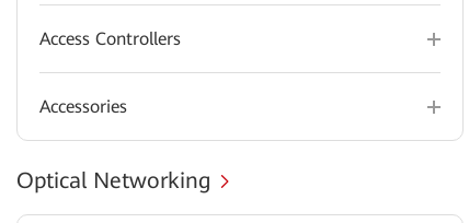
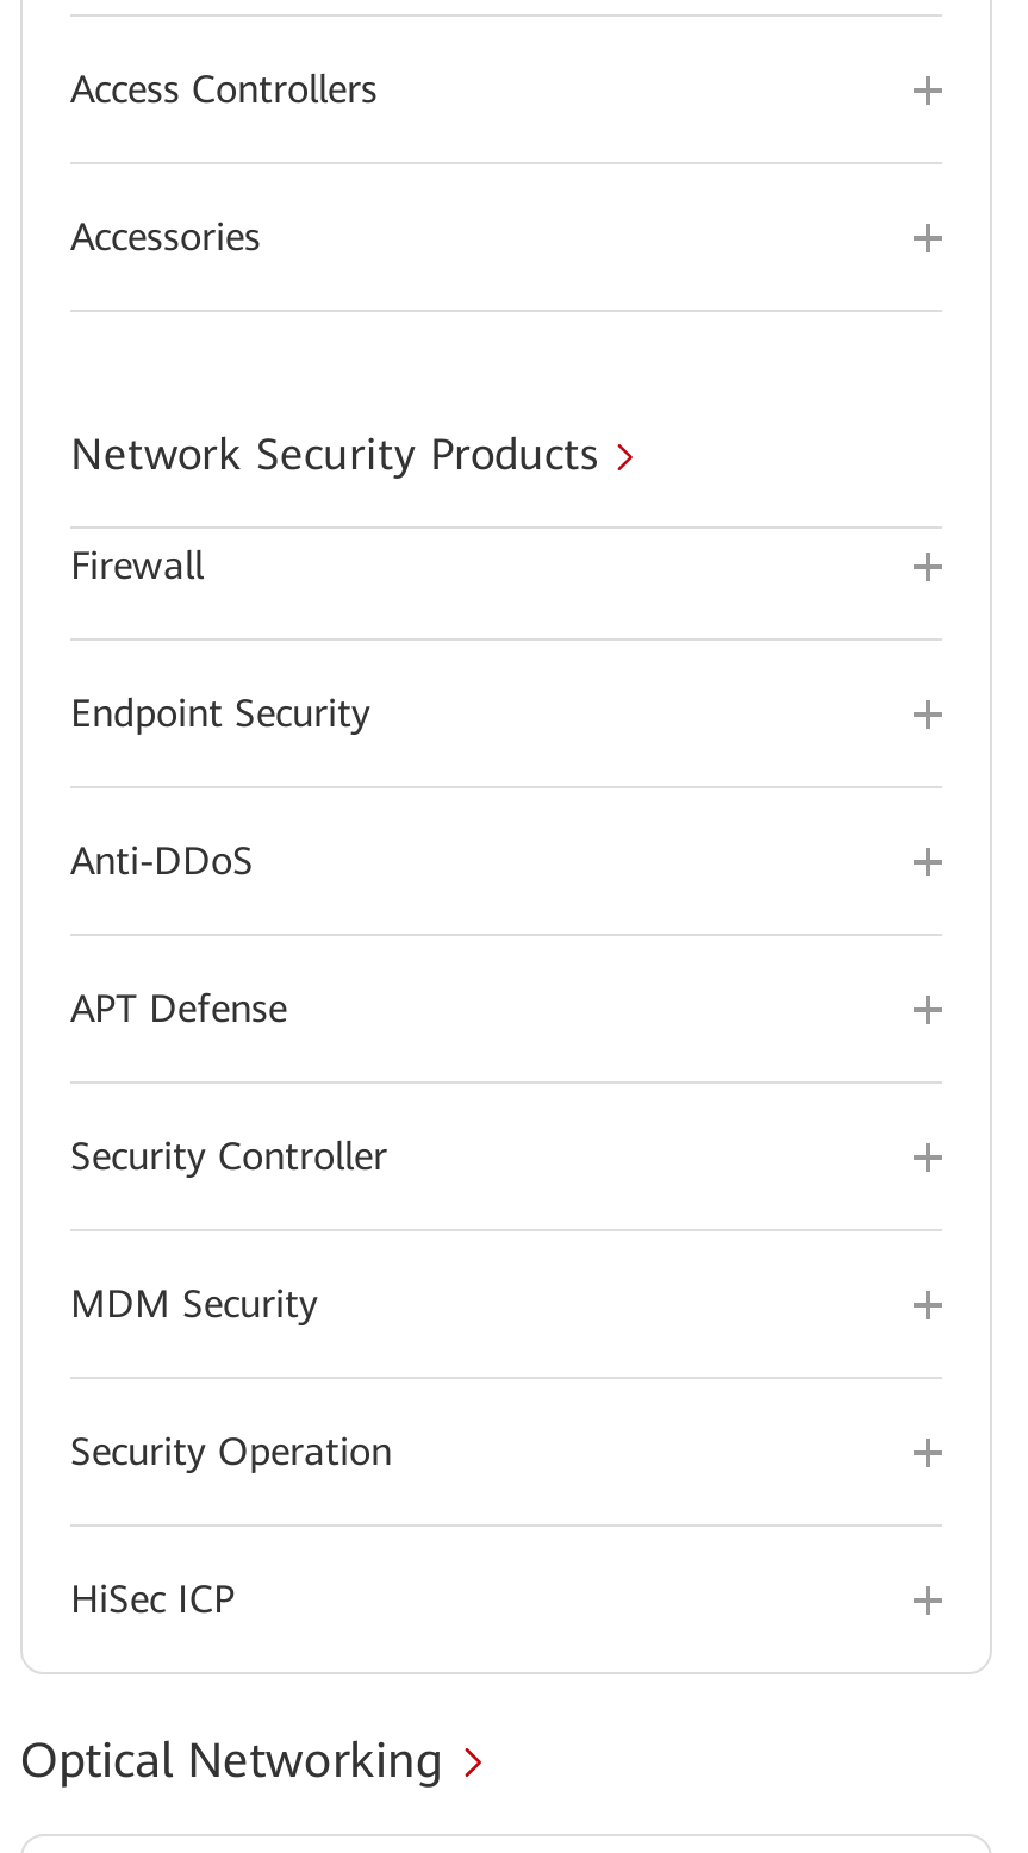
none -> [70,429,599,1622] Network Security Products | Firewall | Endpoint Security | Anti-DDoS | APT Defense | Security Controller | MDM Security | Security Operation | HiSec ICP

